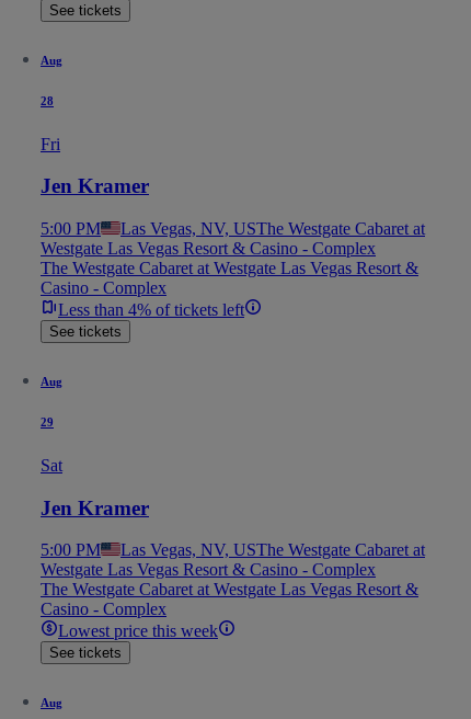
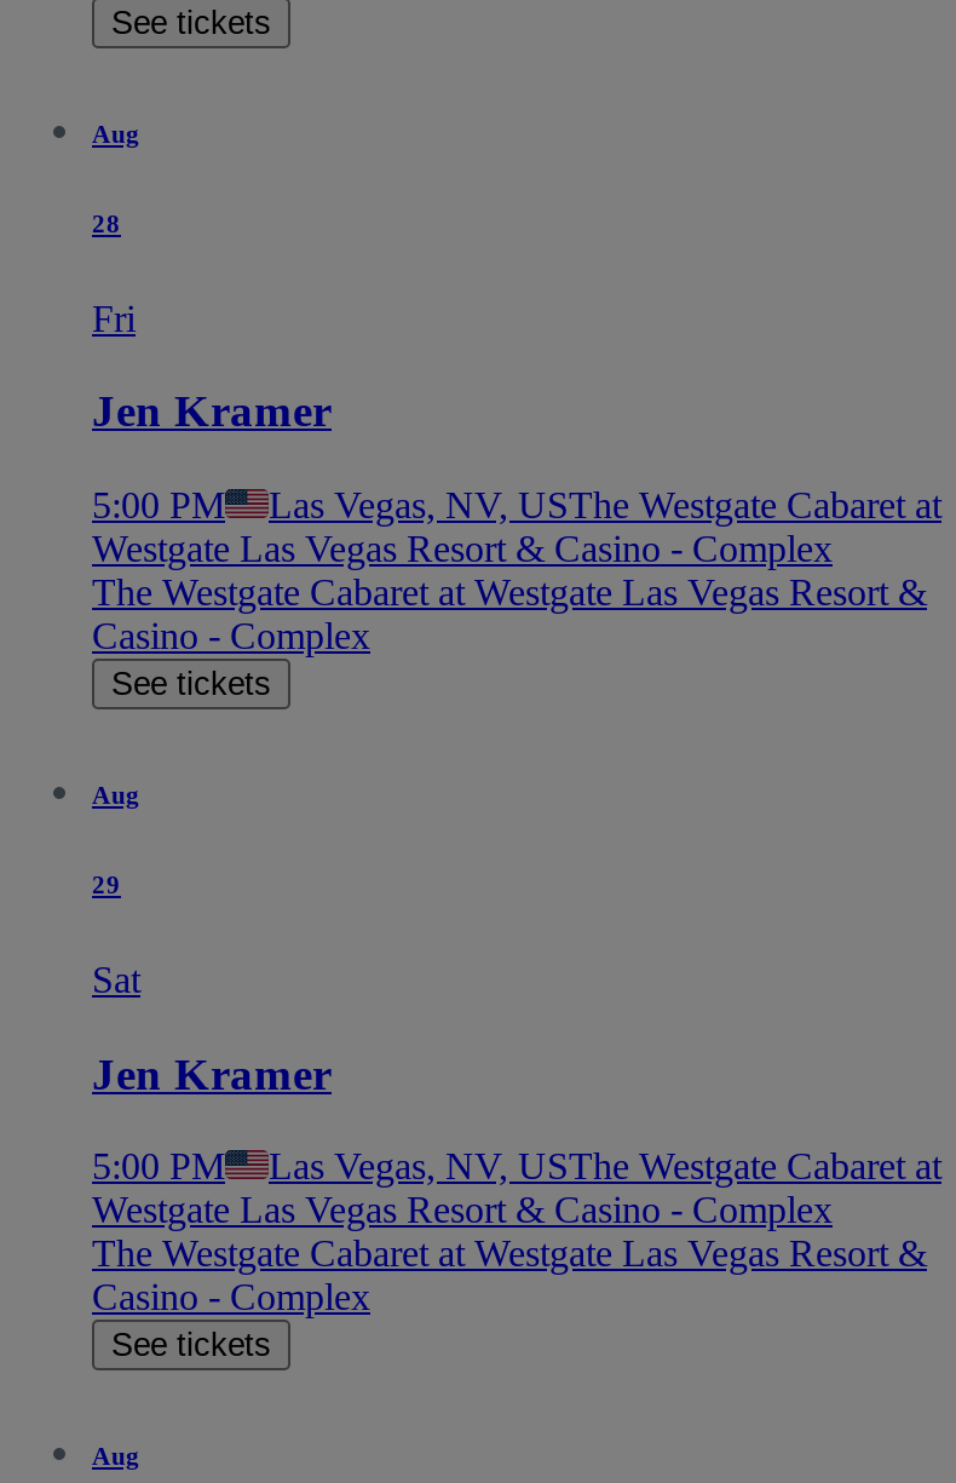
[58,300,244,319] Less than 4% of tickets left -> none
[58,622,218,640] Lowest price this week -> none

